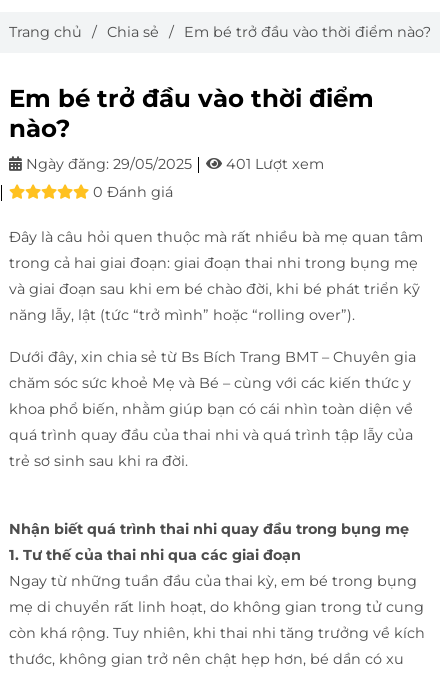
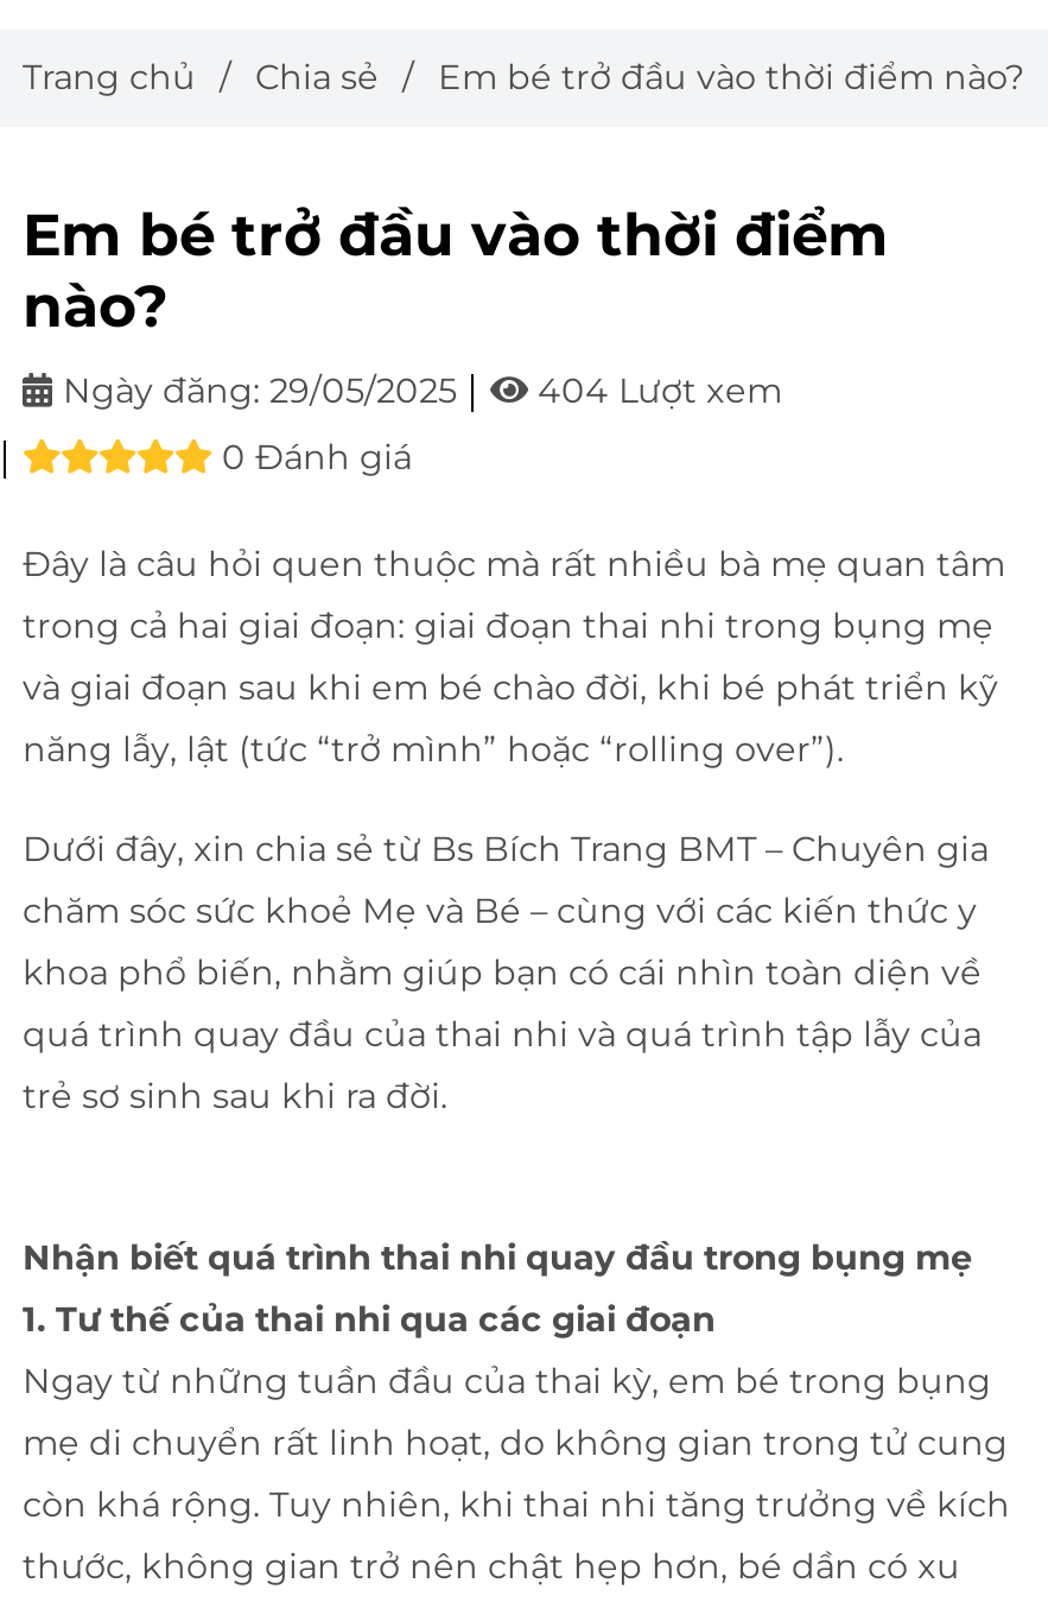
[22,155,324,173] Ngày đăng: 29/05/2025 401 Lượt xem -> [53,369,782,412] Ngày đăng: 29/05/2025 404 Lượt xem

